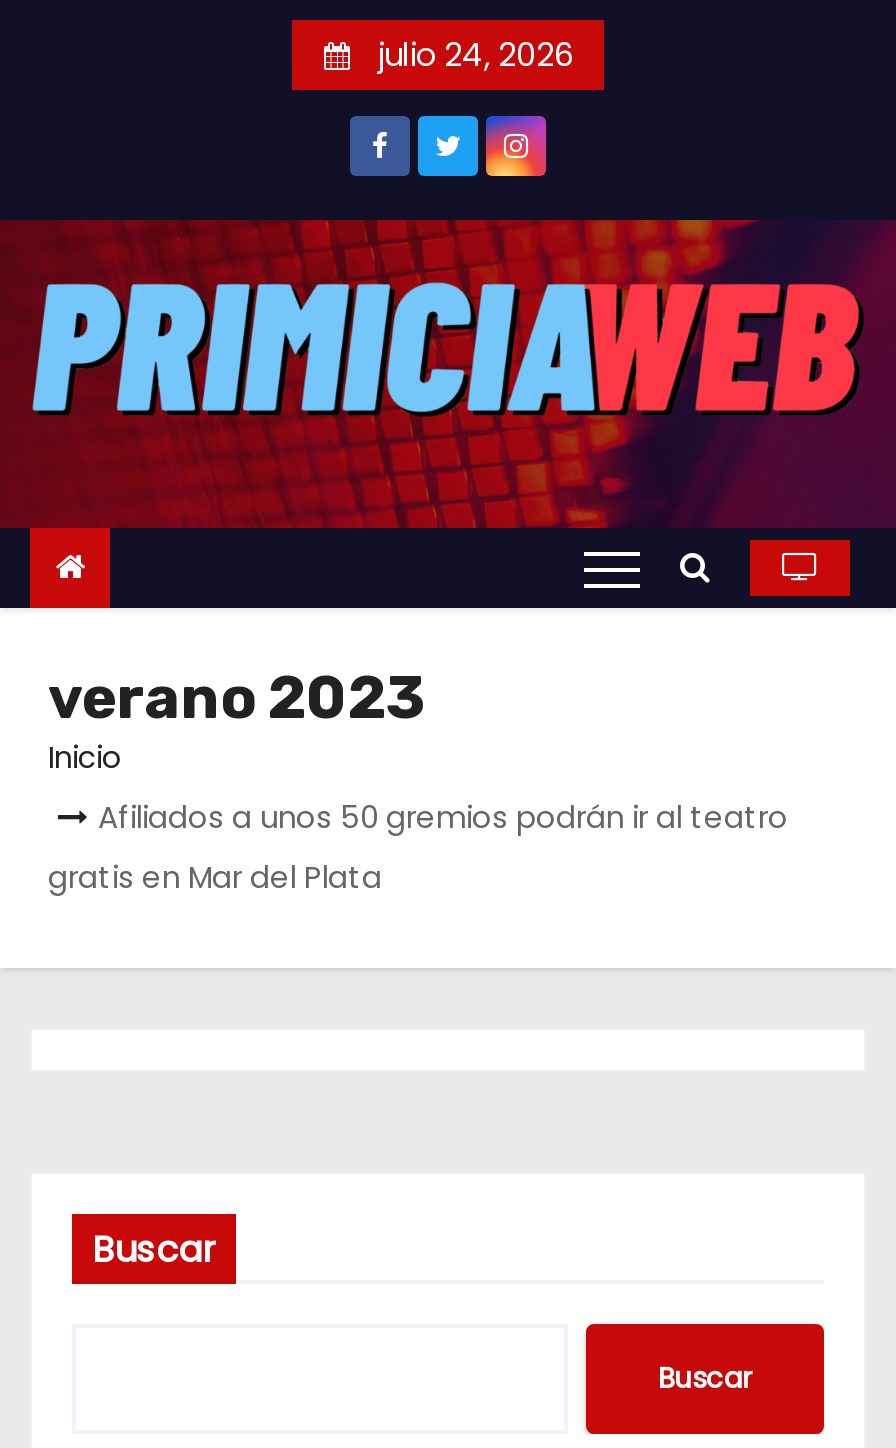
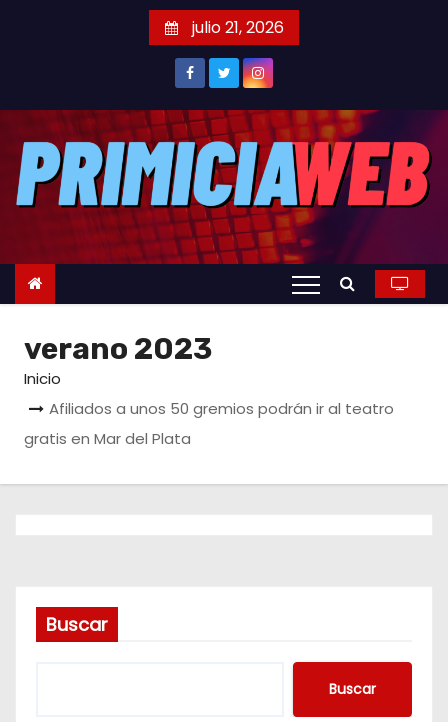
[370,32,574,78] julio 24, 2026 -> [188,16,284,39] julio 21, 2026

